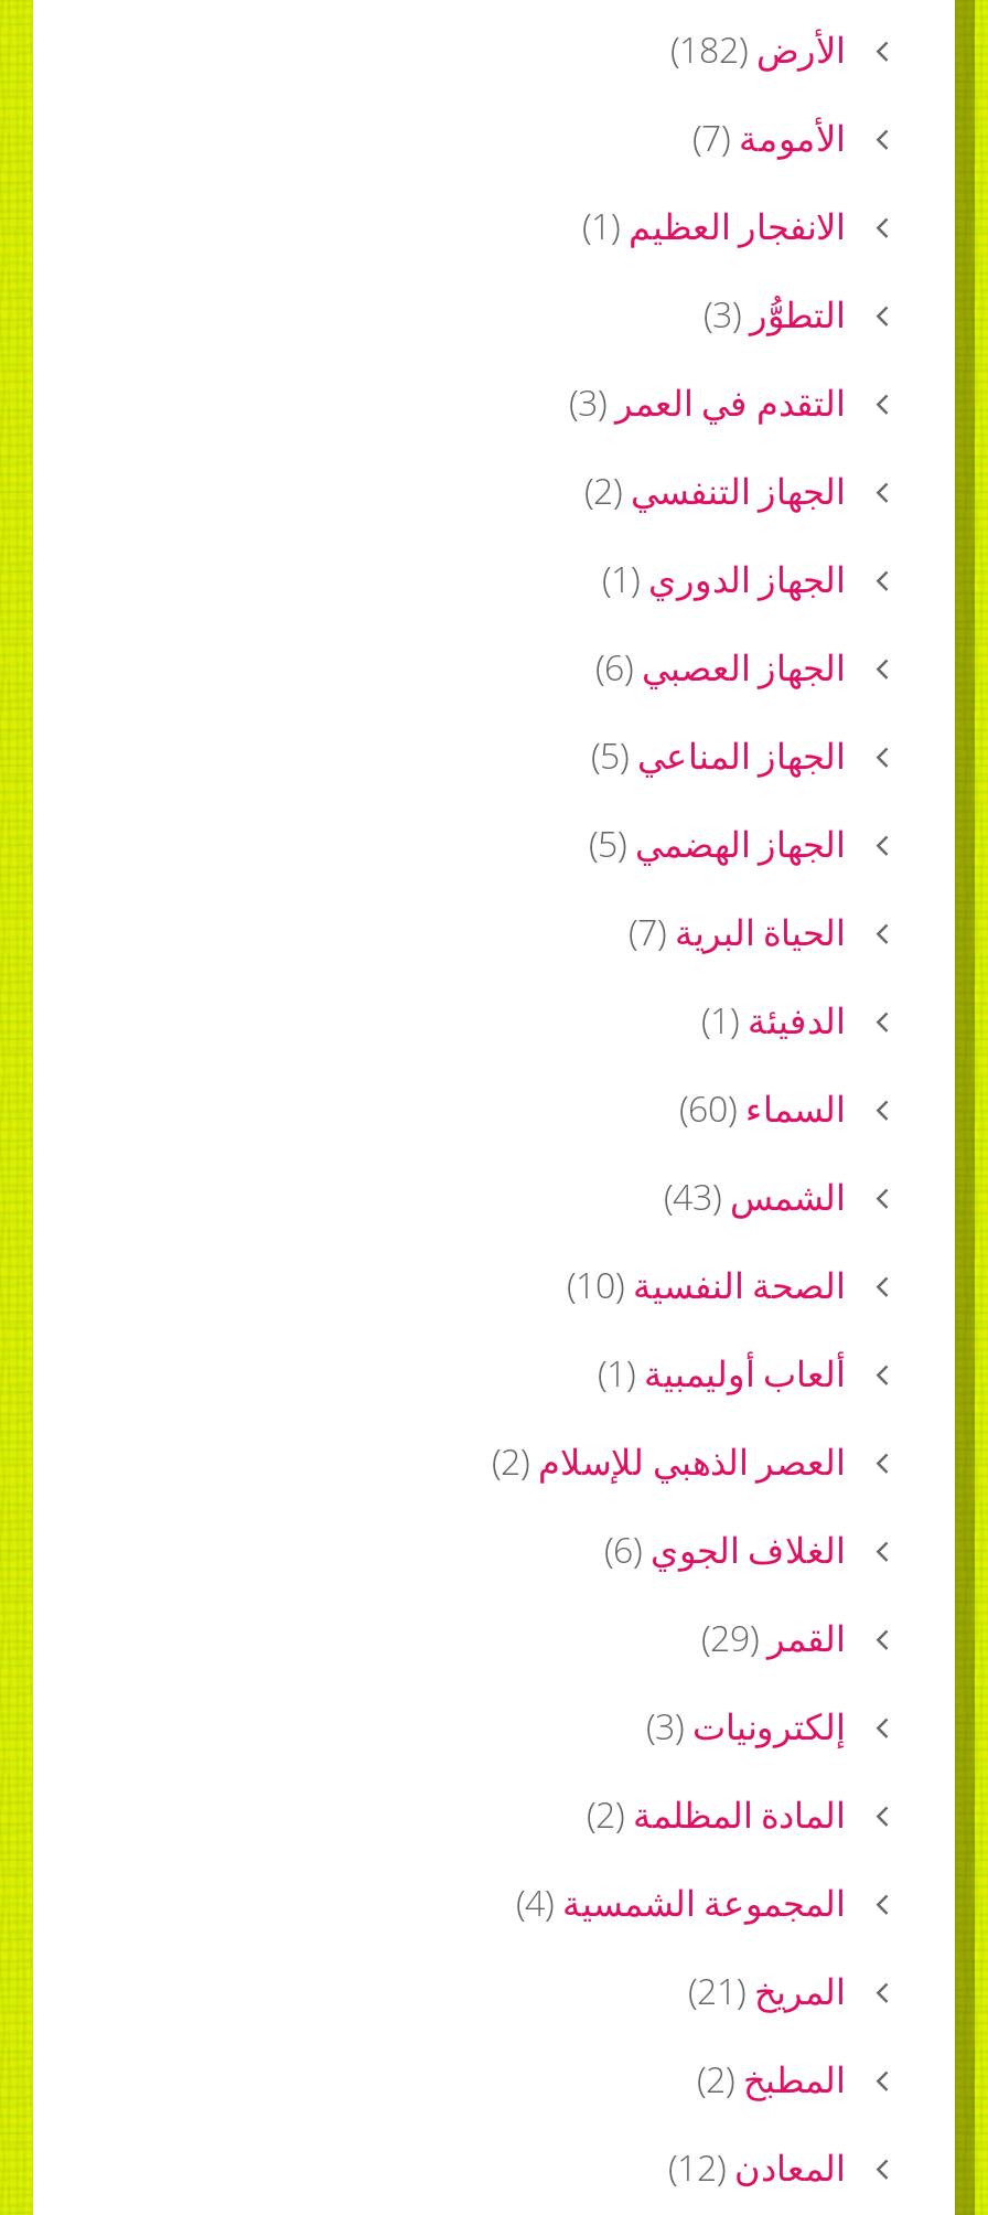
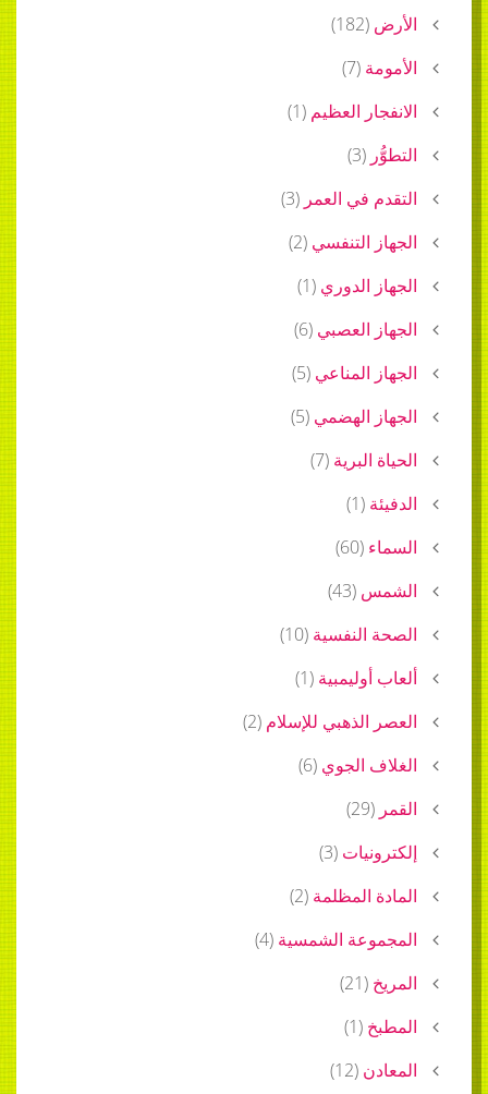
[697,2055,845,2103] المطبخ (2) -> [344,1015,417,1039] المطبخ (1)

